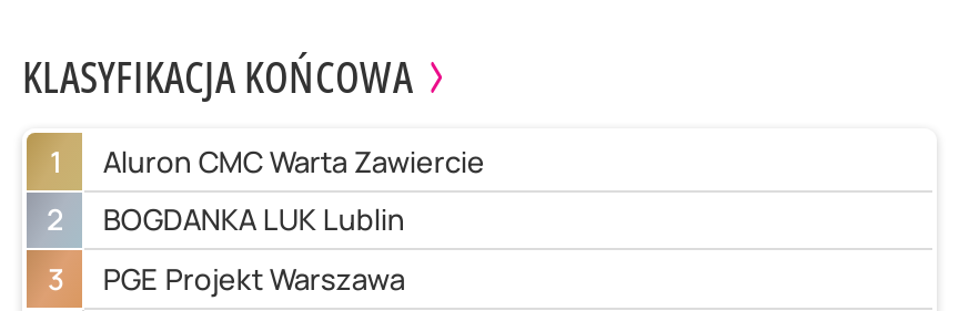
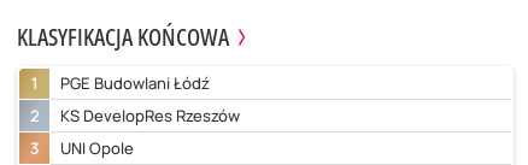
[103,141,485,181] Aluron CMC Warta Zawiercie -> [61,73,210,94] PGE Budowlani Łódź
[103,201,405,240] BOGDANKA LUK Lublin -> [61,105,240,127] KS DevelopRes Rzeszów
[103,259,405,299] PGE Projekt Warszawa -> [61,137,134,159] UNI Opole

